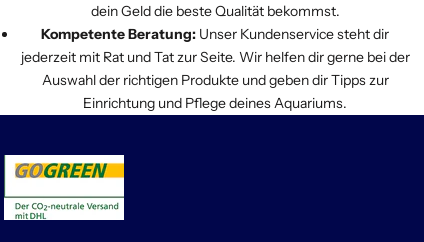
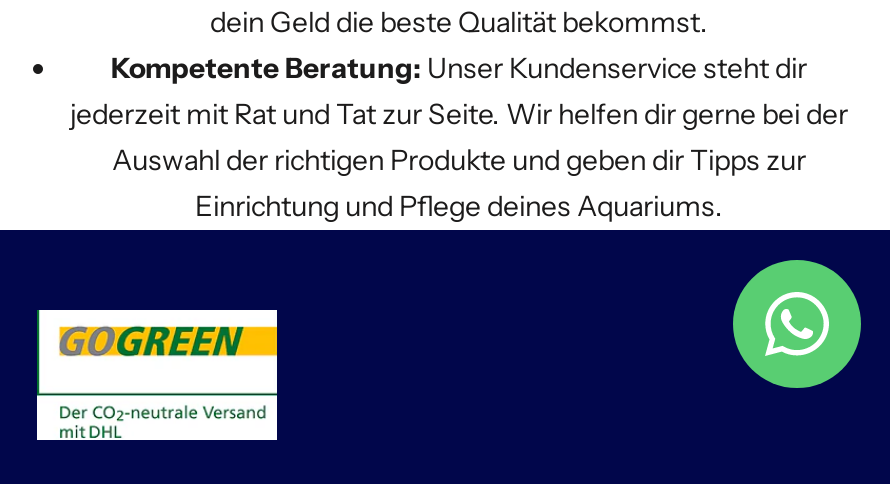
none -> [731,258,863,388] [image]

